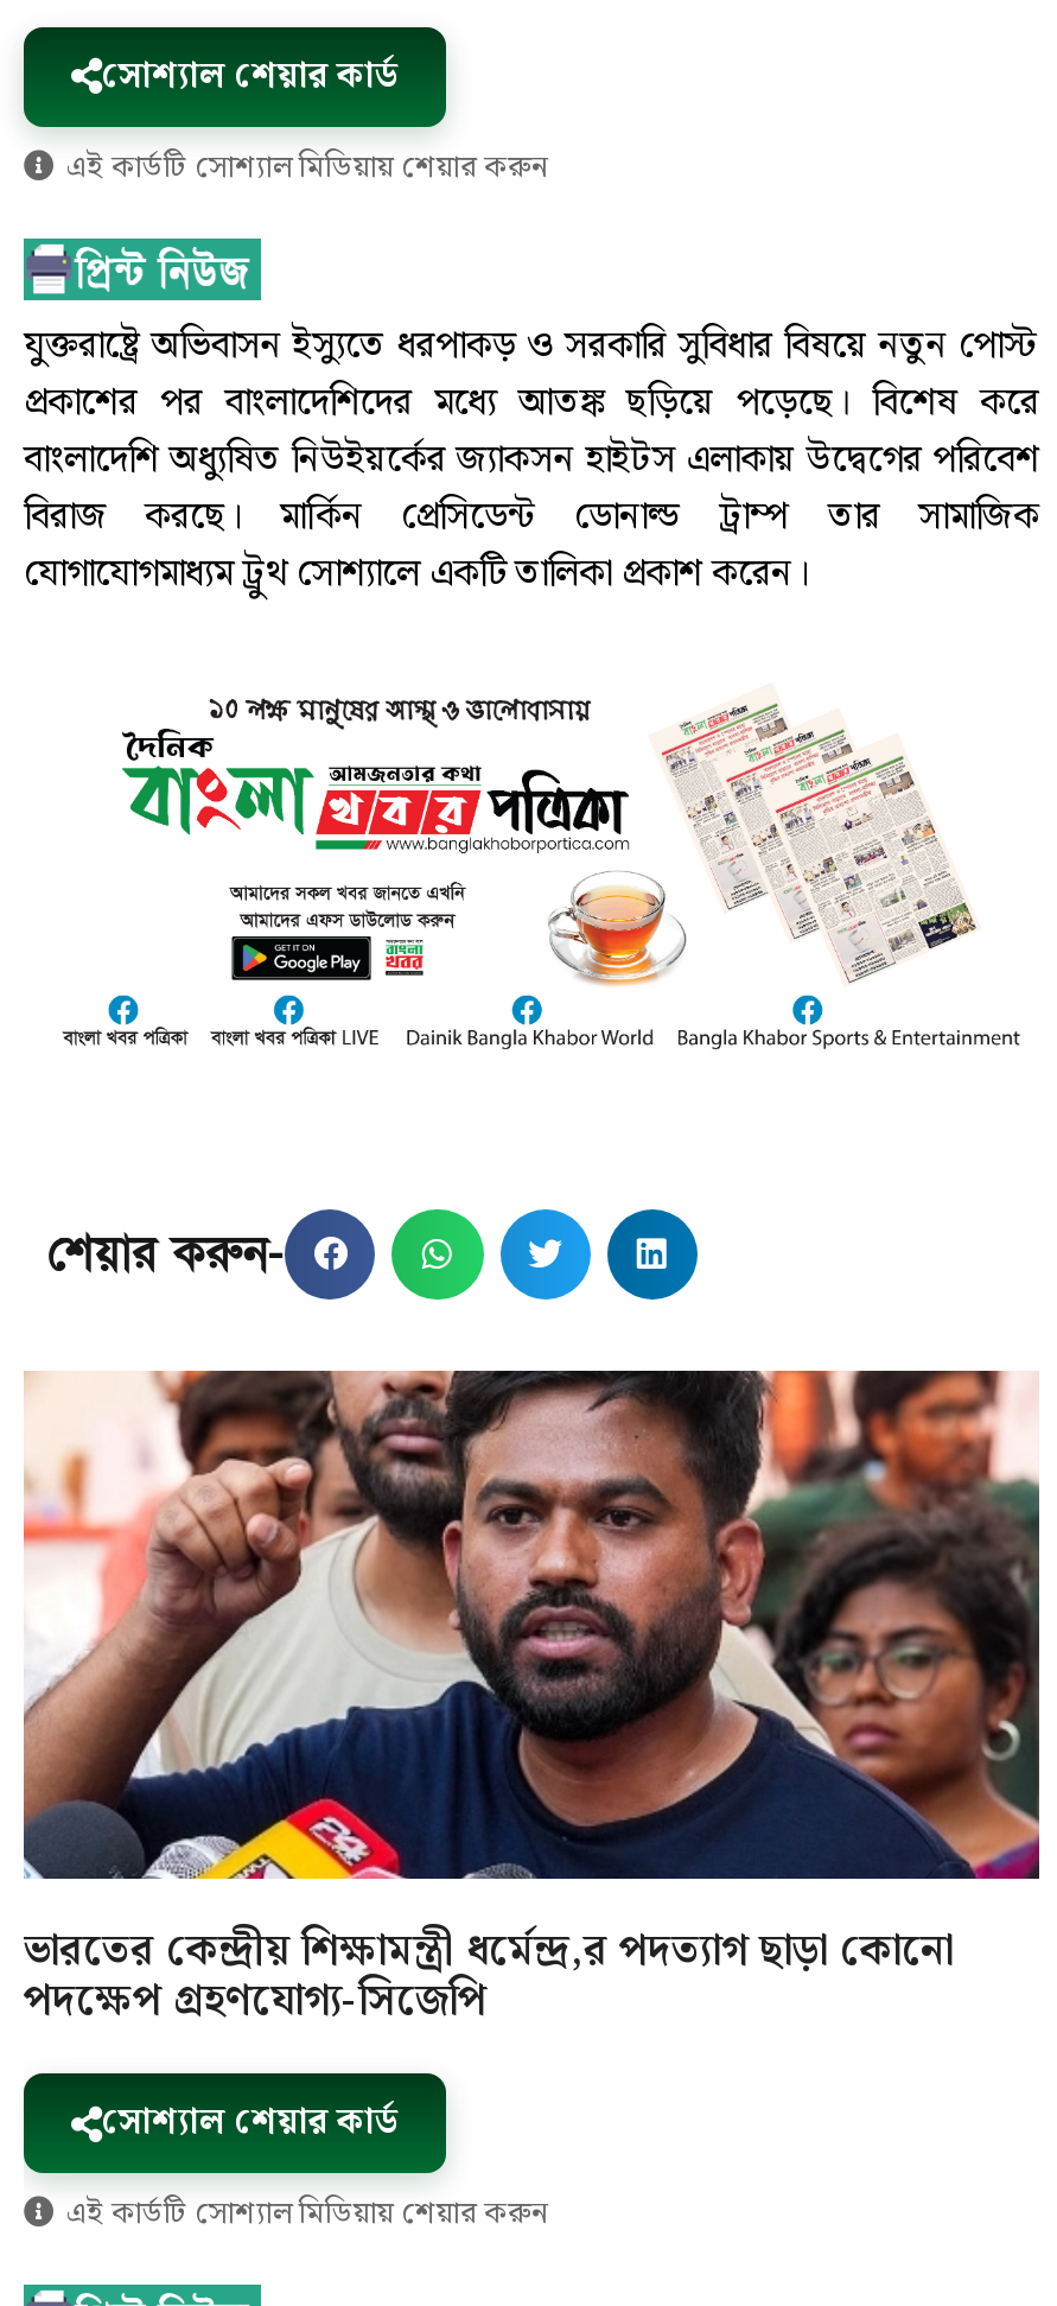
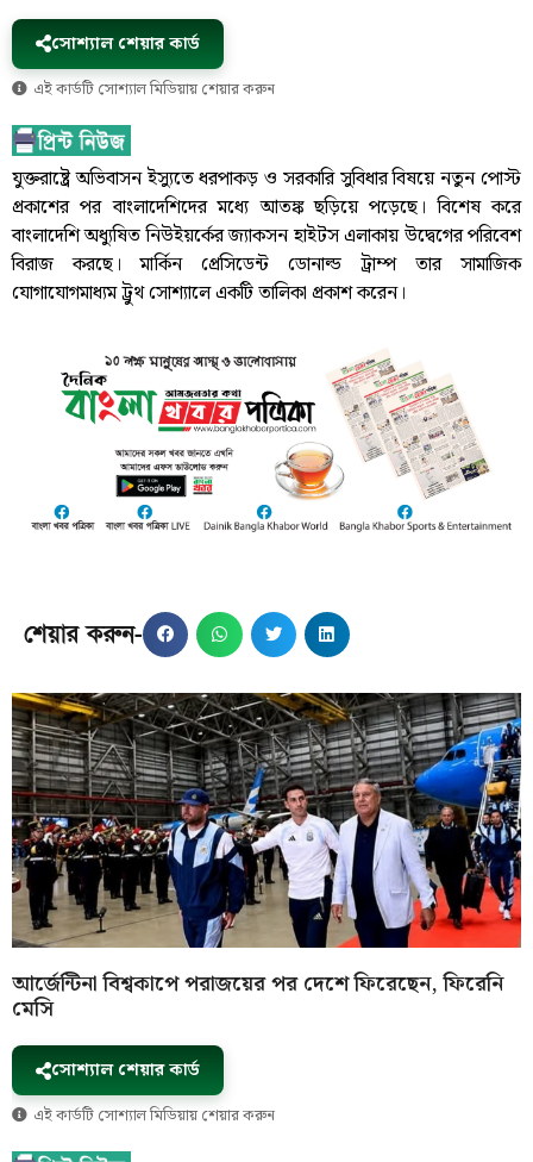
[21,1368,1042,2036] [image] | ভারতের কেন্দ্রীয় শিক্ষামন্ত্রী ধর্মেন্দ্র,র পদত্যাগ ছাড়া কোনো | পদক্ষেপ গ্রহণযোগ্য-সিজেপি -> [11,692,522,1027] [image] | আর্জেন্টিনা বিশ্বকাপে পরাজয়ের পর দেশে ফিরেছেন, ফিরেনি | মেসি

